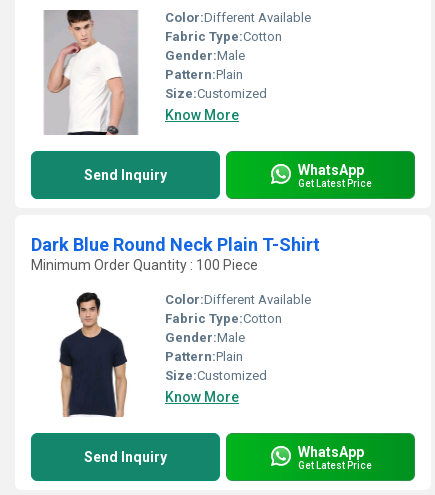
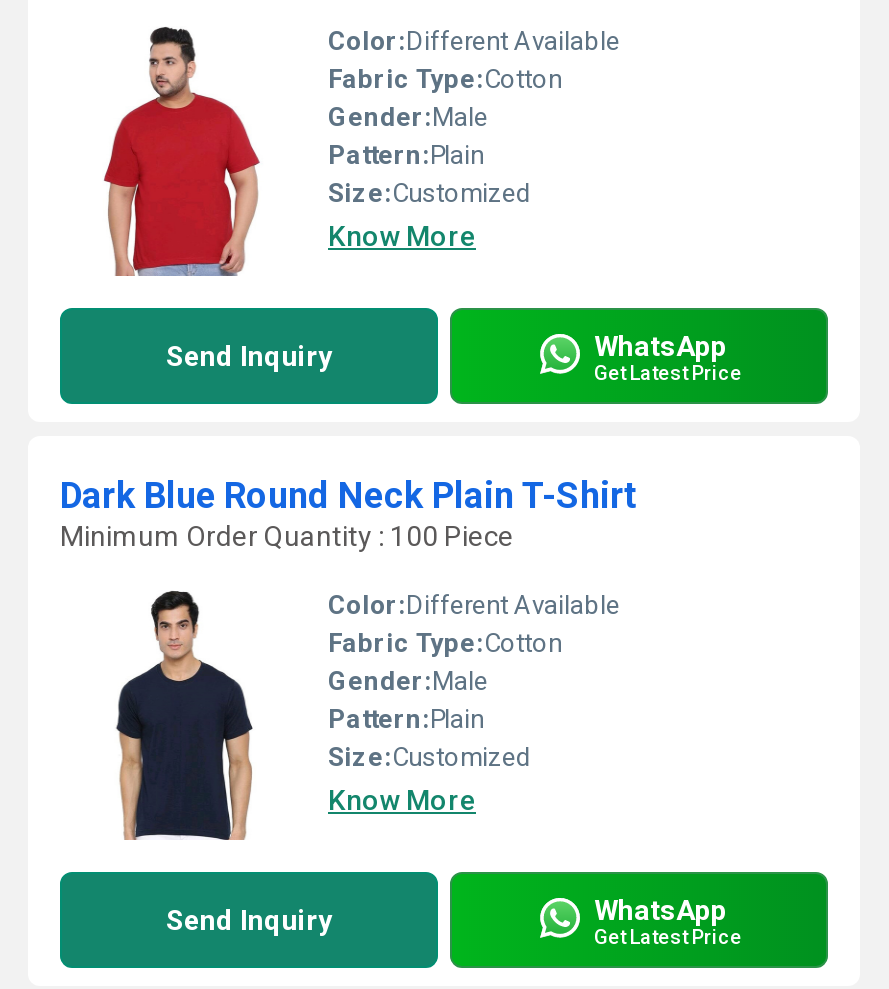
[43,9,139,135] [image] -> [86,26,274,276] [image]

